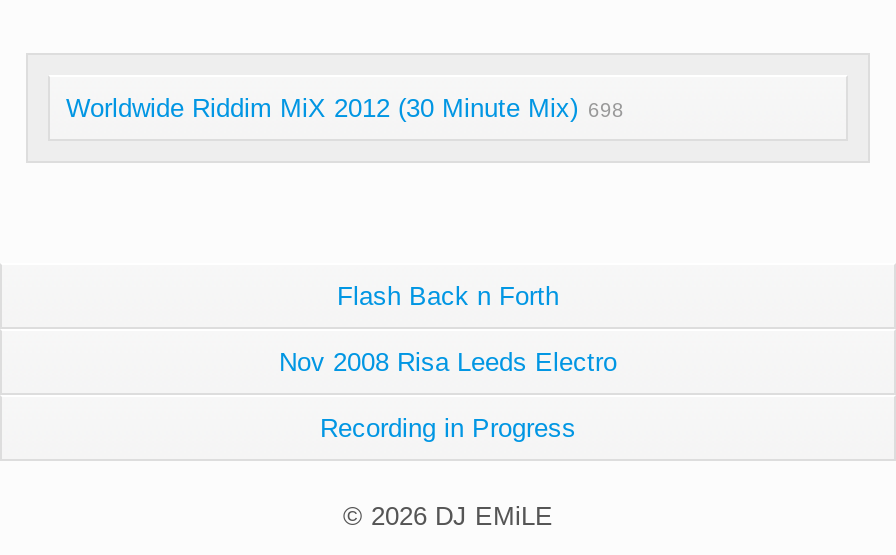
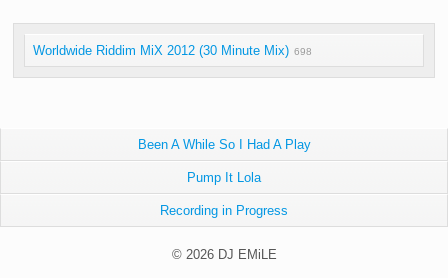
[337,281,559,311] Flash Back n Forth -> [137,137,310,152] Been A While So I Had A Play
[279,347,617,377] Nov 2008 Risa Leeds Electro -> [187,170,261,185] Pump It Lola

